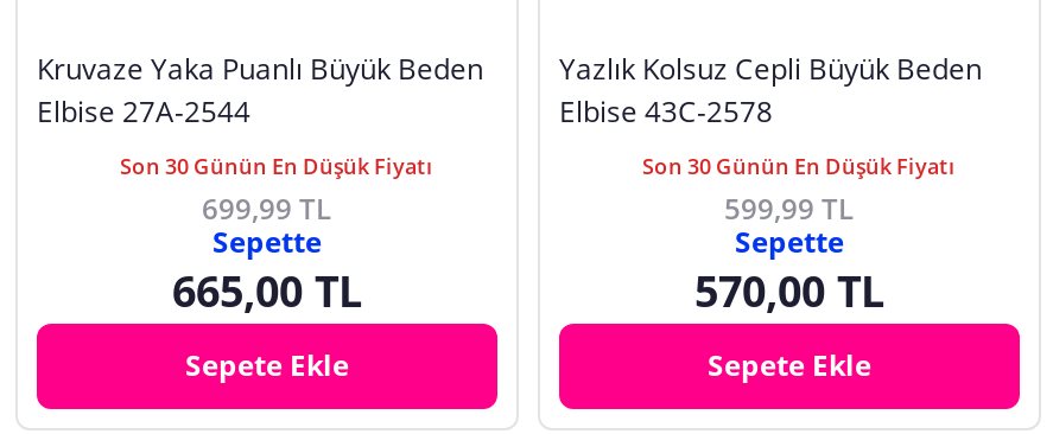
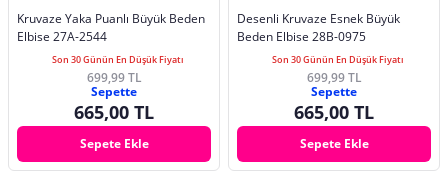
[559,49,982,132] Yazlık Kolsuz Cepli Büyük Beden | Elbise 43C-2578 -> [237,9,400,44] Desenli Kruvaze Esnek Büyük | Beden Elbise 28B-0975
[724,189,855,229] 599,99 TL -> [306,68,361,85] 699,99 TL
[694,262,884,319] 570,00 TL -> [294,99,374,123] 665,00 TL

